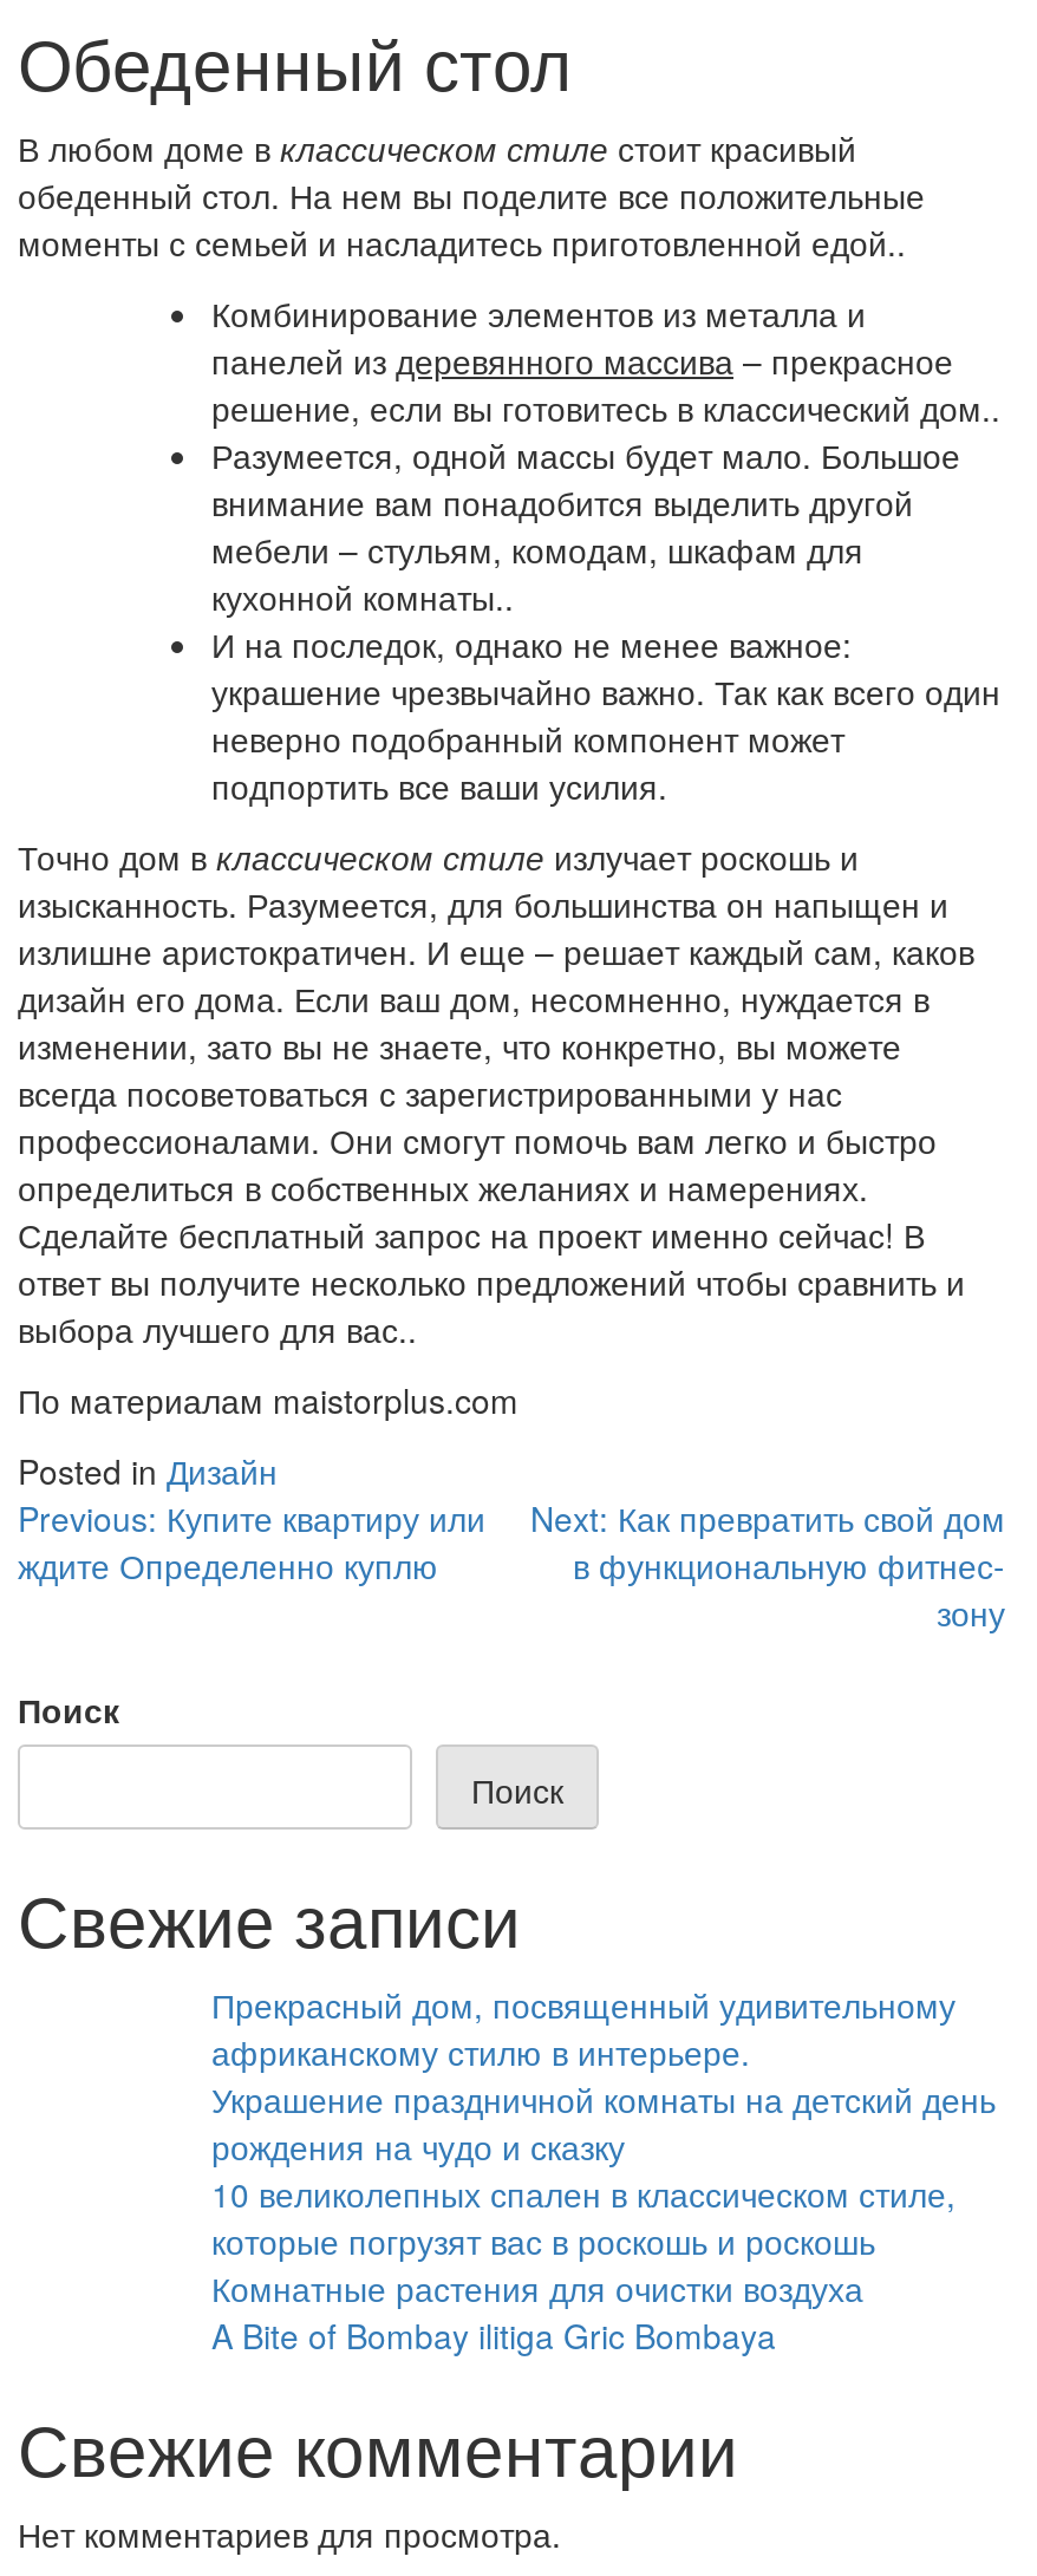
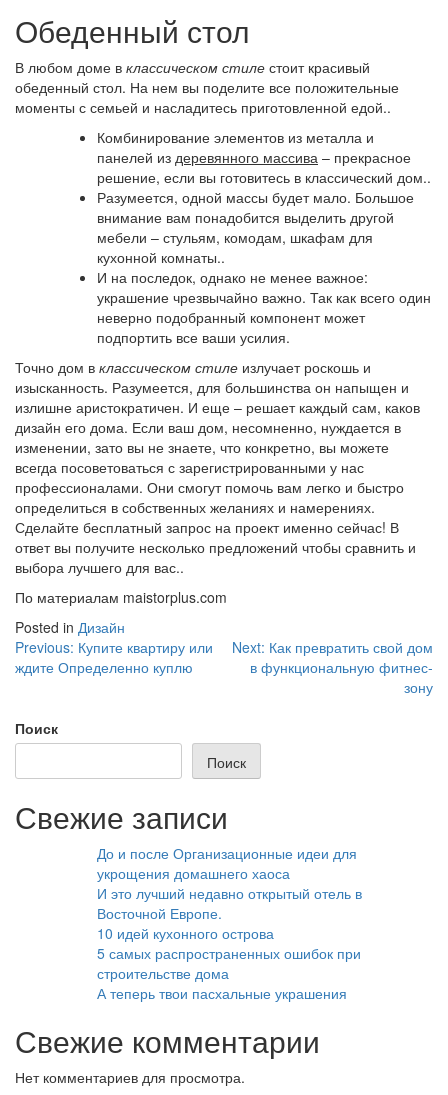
[211,1981,996,2359] Прекрасный дом, посвященный удивительному | африканскому стилю в интерьере. | Украшение праздничной комнаты на детский день | рождения на чудо и сказку | 10 великолепных спален в классическом стиле, | которые погрузят вас в роскошь и роскошь | Комнатные растения для очистки воздуха | A Bite of Bombay ilitiga Gric Bombaya -> [97,843,362,1003] До и после Организационные идеи для | укрощения домашнего хаоса | И это лучший недавно открытый отель в | Восточной Европе. | 10 идей кухонного острова | 5 самых распространенных ошибок при | строительстве дома | А теперь твои пасхальные украшения

